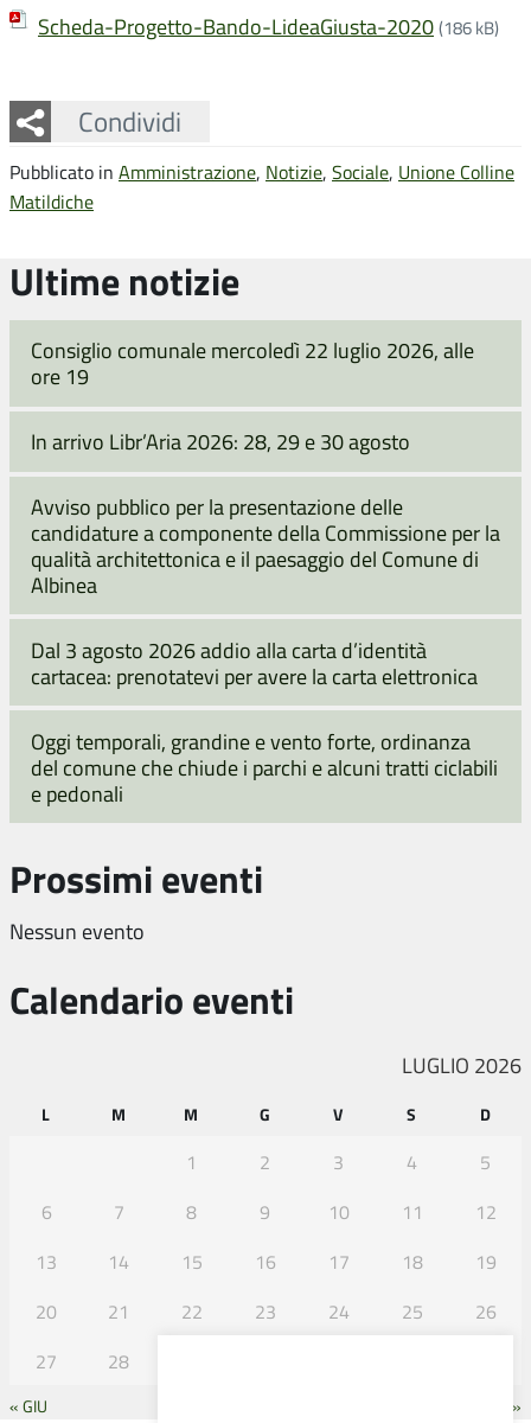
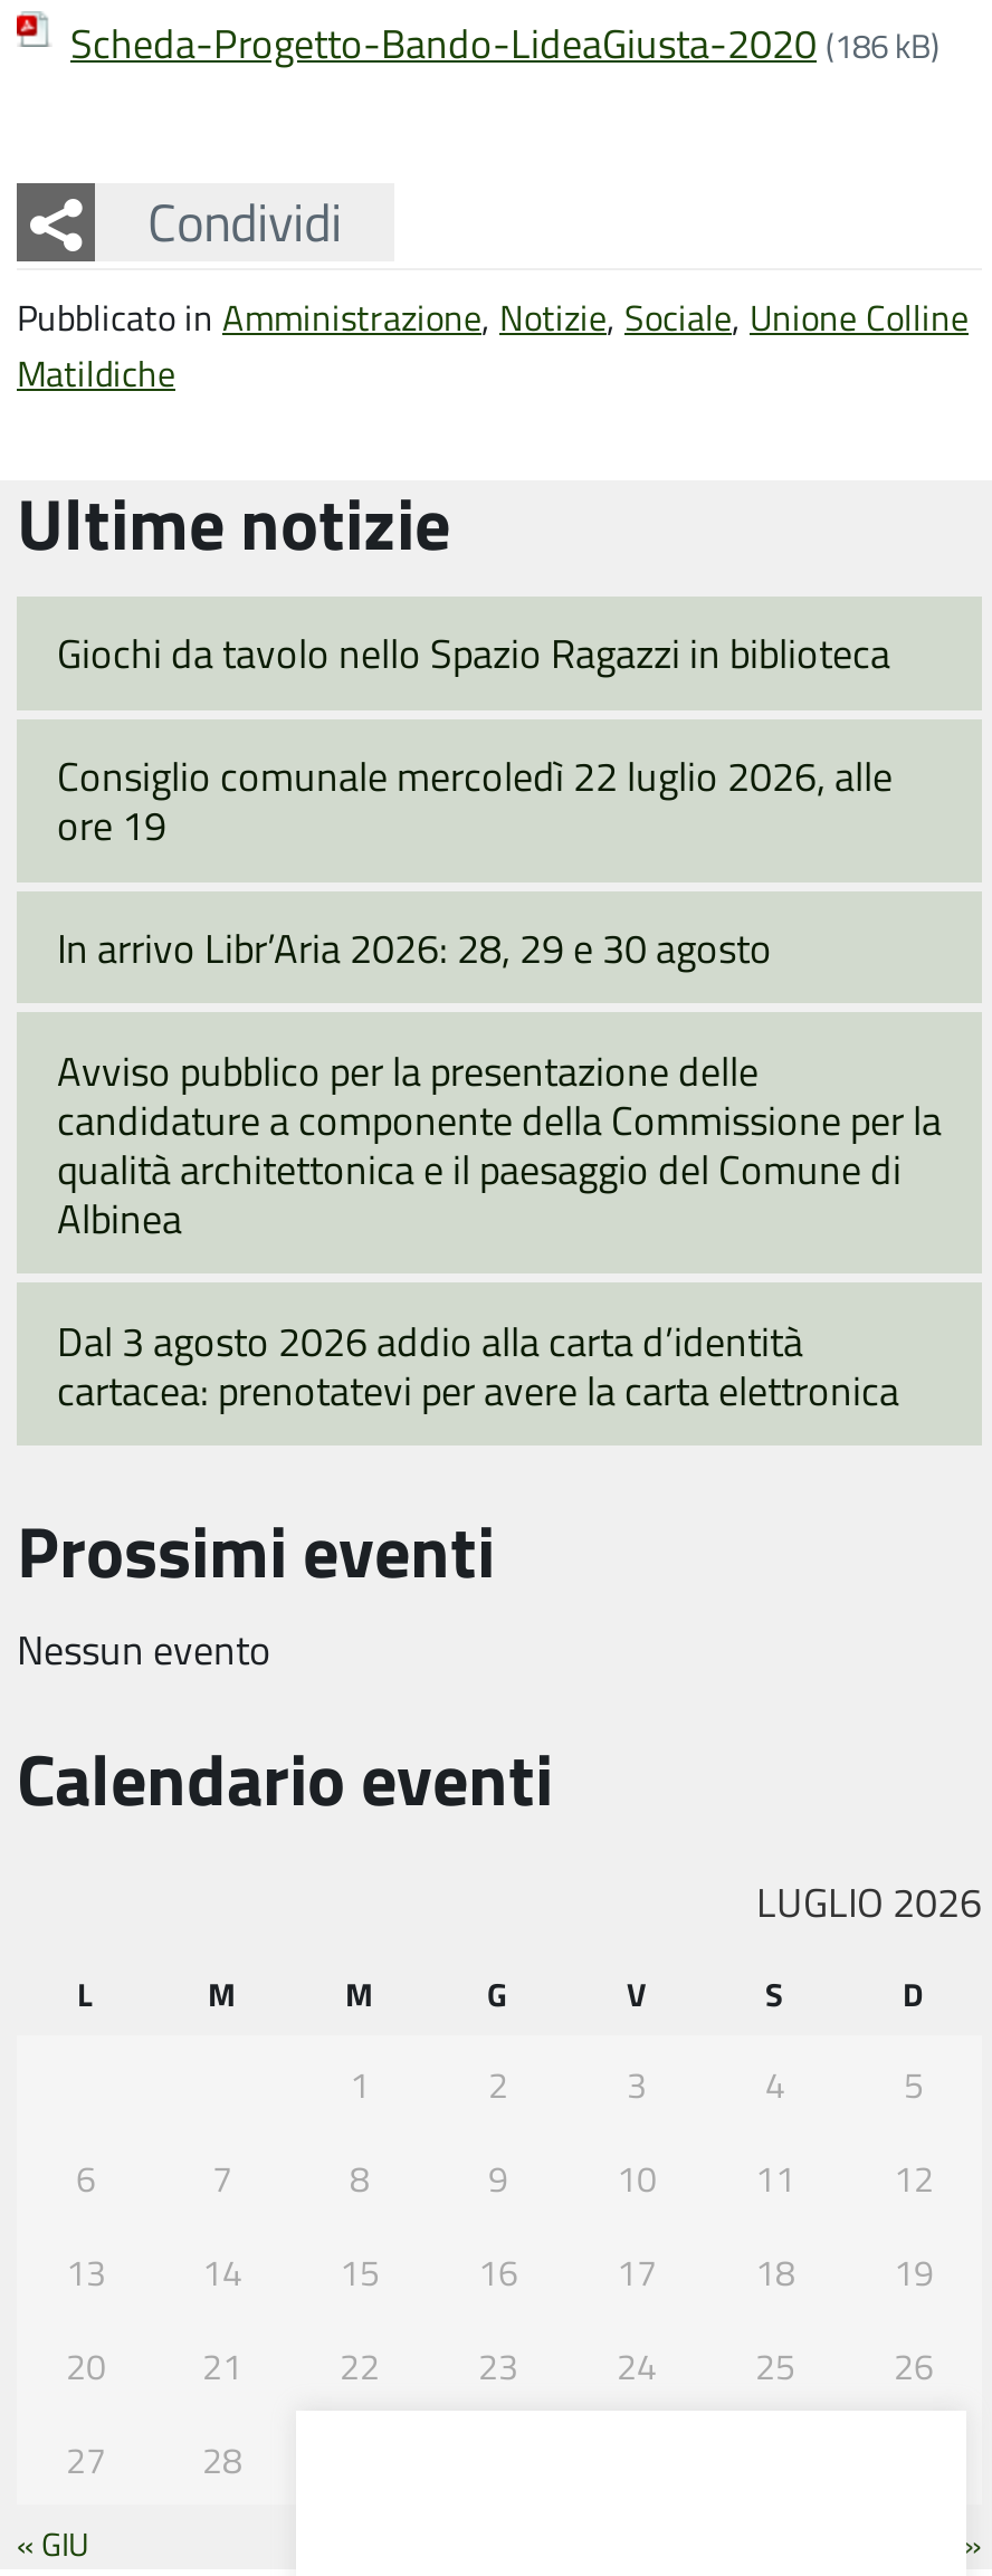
none -> [57,626,890,680] Giochi da tavolo nello Spazio Ragazzi in biblioteca
moved [31,336,500,690] -> [57,749,942,1415]: Consiglio comunale mercoledì 22 luglio 2026, alle | ore 19 | In arrivo Libr’Aria 2026: 28, 29 e 30 agosto | ... | Dal 3 agosto 2026 addio alla carta d’identità | cartacea: prenotatevi per avere la carta elettronica
[31,726,498,807] Oggi temporali, grandine e vento forte, ordinanza | del comune che chiude i parchi e alcuni tratti ciclabili | e pedonali -> none

